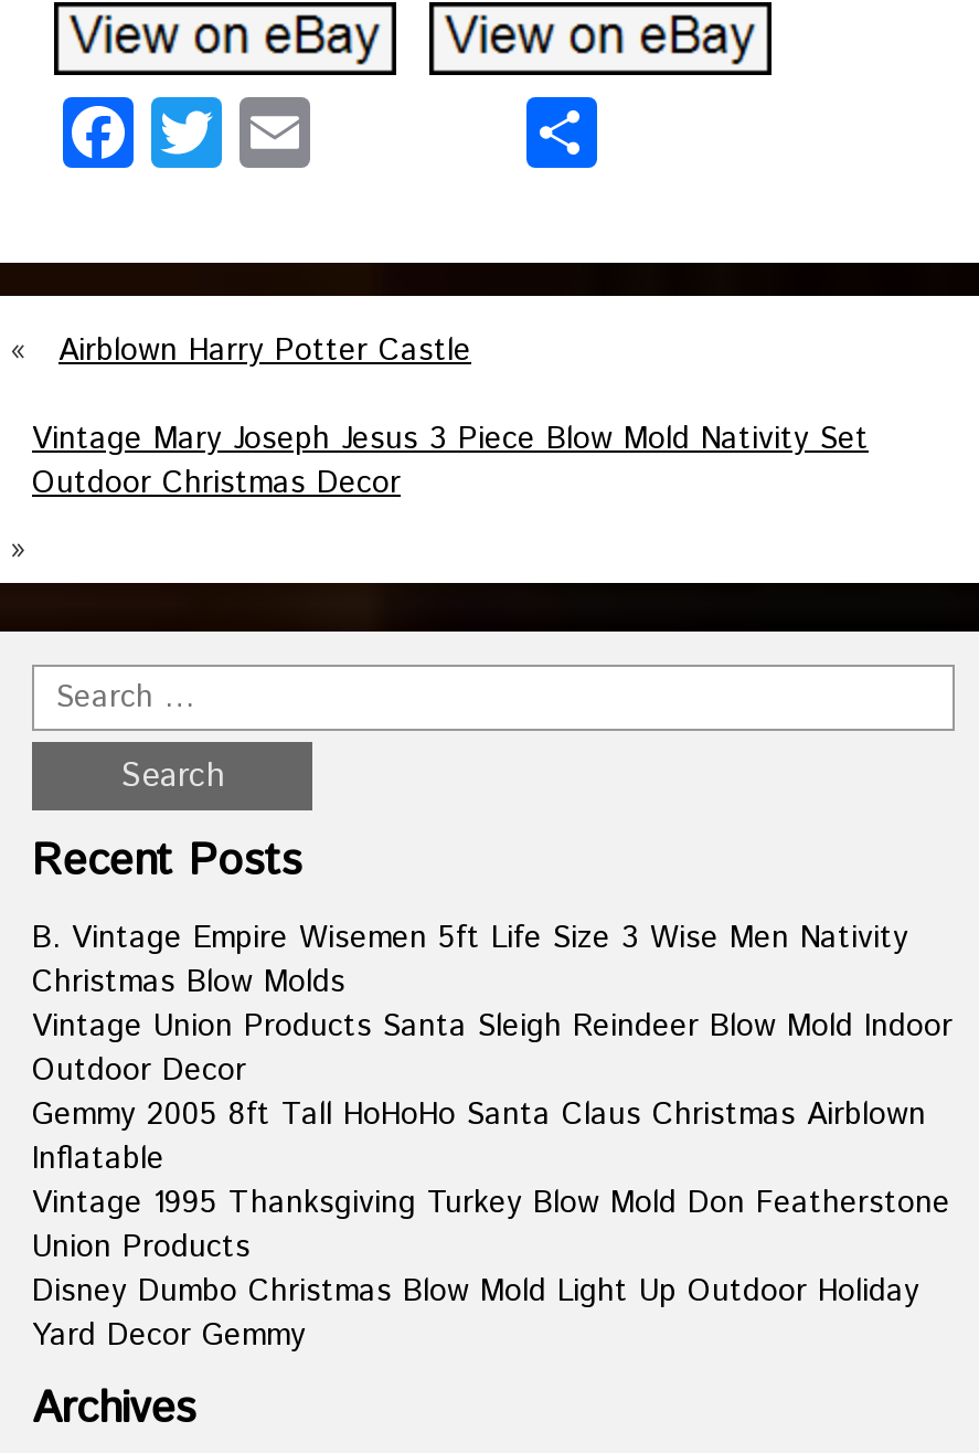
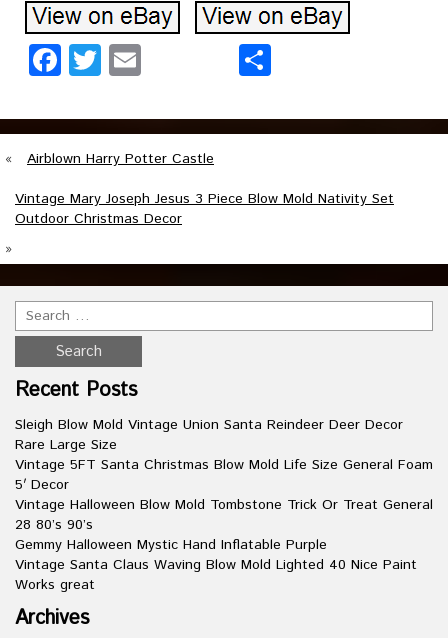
[32,916,953,1358] B. Vintage Empire Wisemen 5ft Life Size 3 Wise Men Nativity | Christmas Blow Molds | Vintage Union Products Santa Sleigh Reindeer Blow Mold Indoor | Outdoor Decor | Gemmy 2005 8ft Tall HoHoHo Santa Claus Christmas Airblown | Inflatable | Vintage 1995 Thanksgiving Turkey Blow Mold Don Featherstone | Union Products | Disney Dumbo Christmas Blow Mold Light Up Outdoor Holiday | Yard Decor Gemmy -> [15,415,433,595] Sleigh Blow Mold Vintage Union Santa Reindeer Deer Decor | Rare Large Size | Vintage 5FT Santa Christmas Blow Mold Life Size General Foam | 5′ Decor | Vintage Halloween Blow Mold Tombstone Trick Or Treat General | 28 80’s 90’s | Gemmy Halloween Mystic Hand Inflatable Purple | Vintage Santa Claus Waving Blow Mold Lighted 40 Nice Paint | Works great

